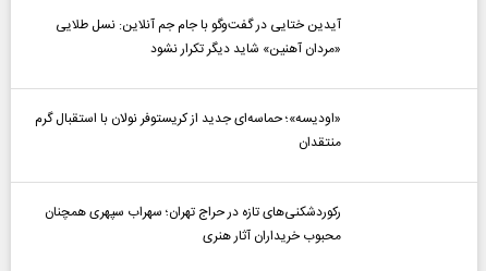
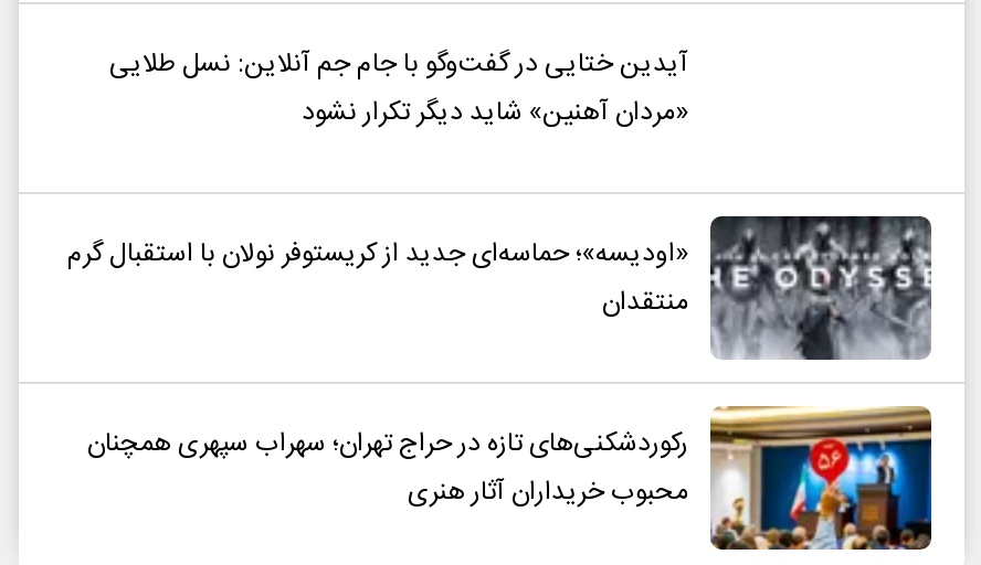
none -> [708,214,933,362] [image]
none -> [708,404,933,552] [image]

